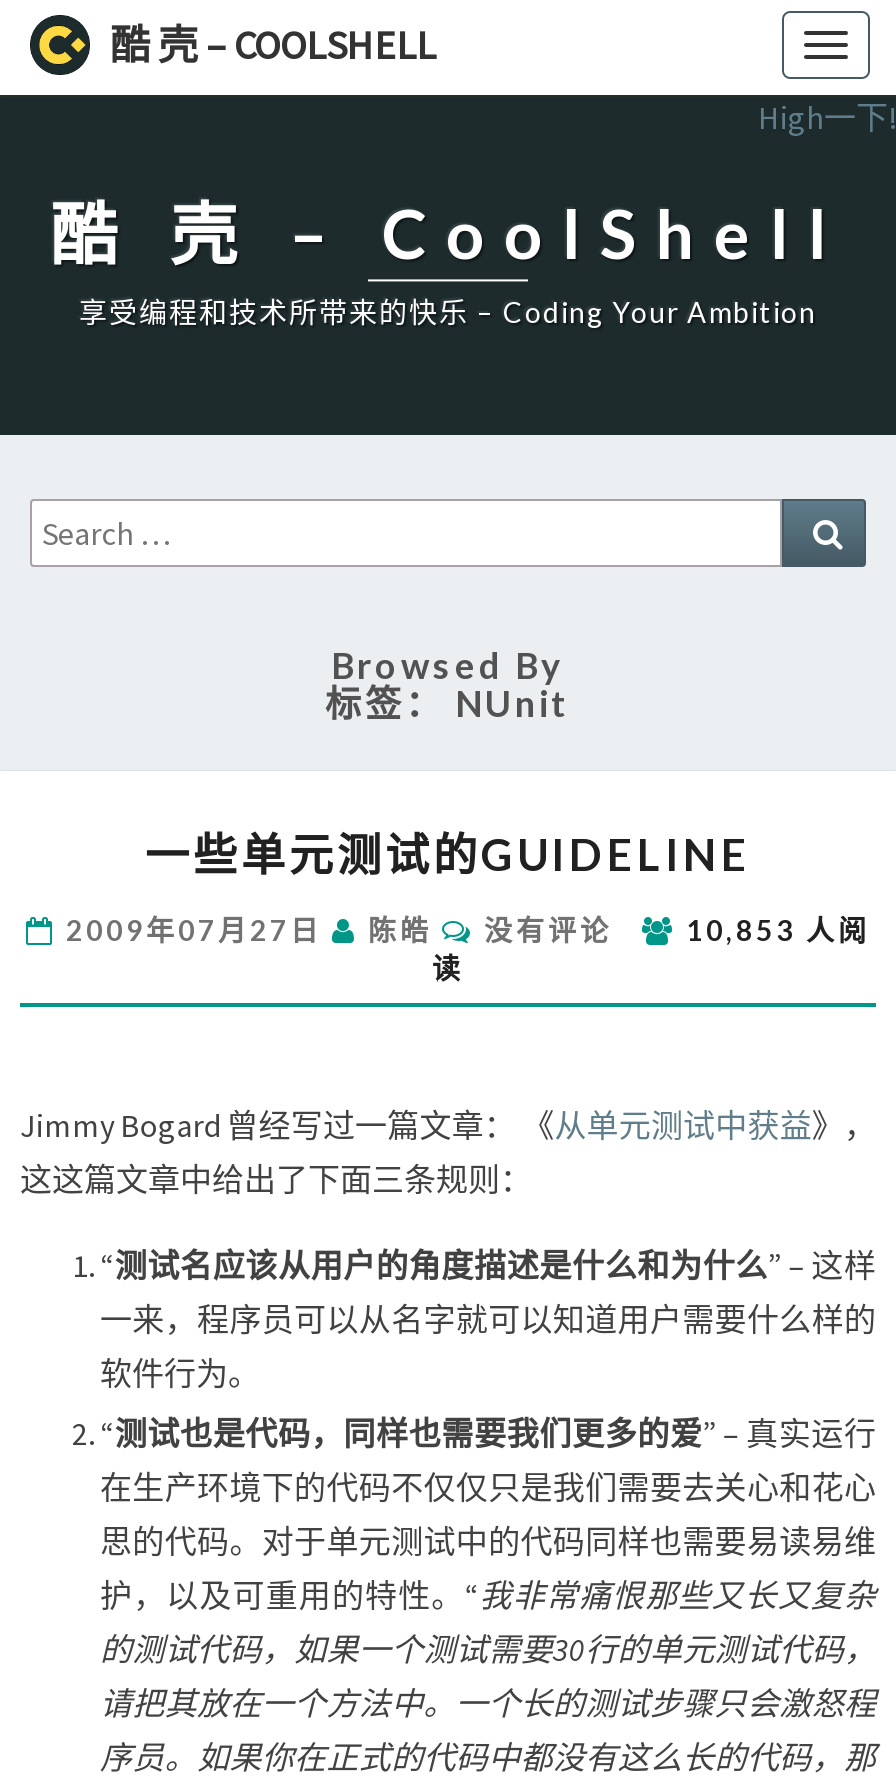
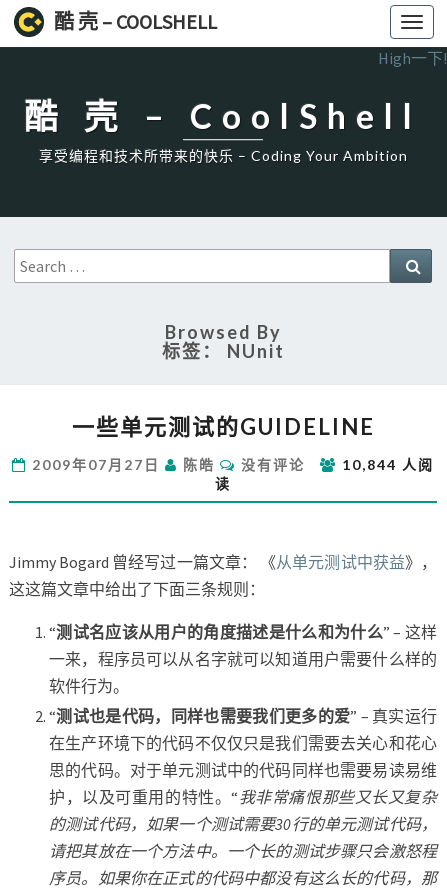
[676,913,870,947] 10,853 人阅 -> [337,456,434,473] 10,844 人阅

